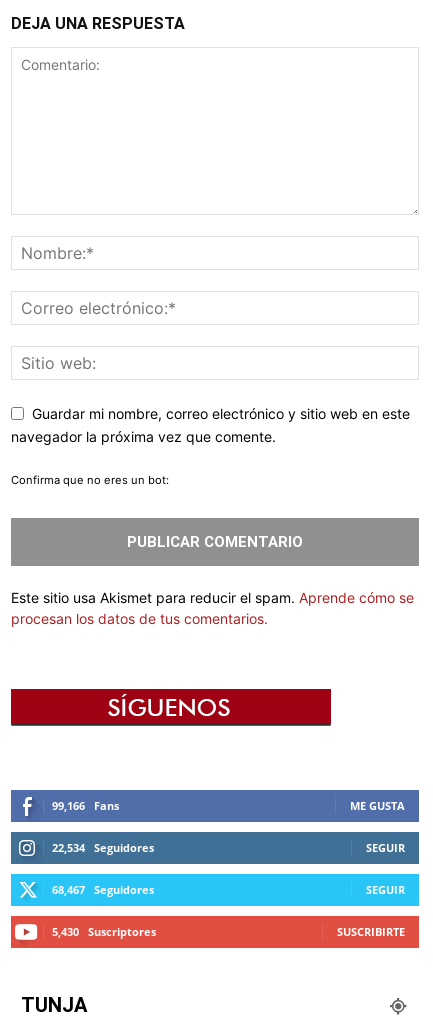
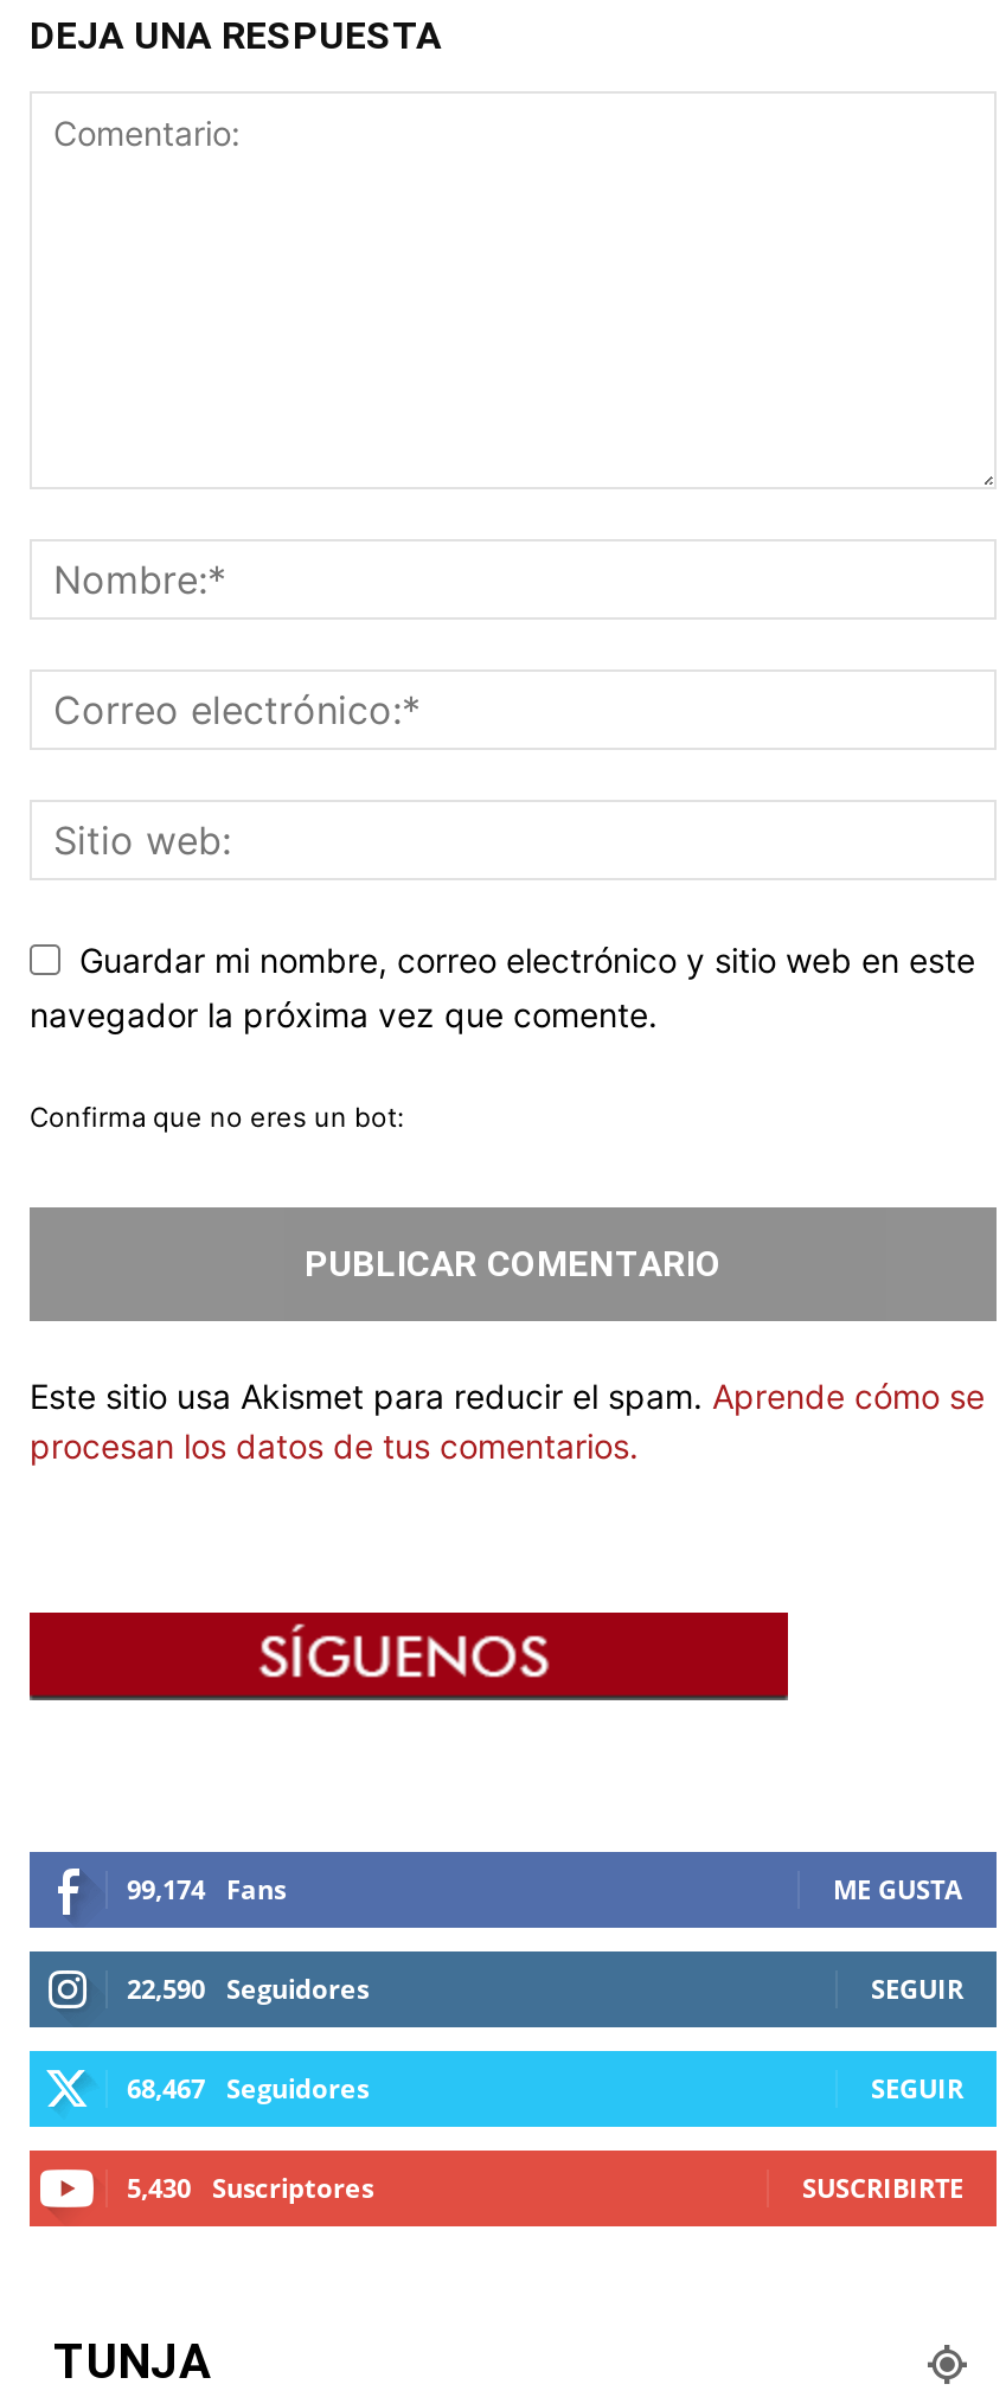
[52,798,119,813] 99,166 Fans -> [127,1870,286,1906] 99,174 Fans
[52,840,154,855] 22,534 Seguidores -> [127,1970,369,2005] 22,590 Seguidores

